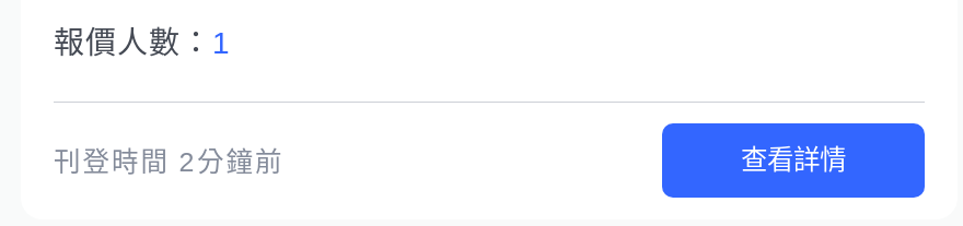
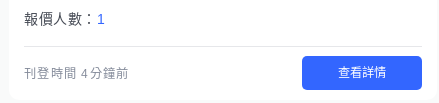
[54,147,284,178] 刊登時間2分鐘前 -> [24,67,129,81] 刊登時間4分鐘前

